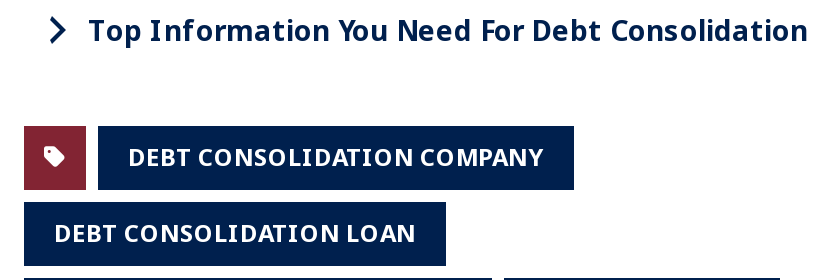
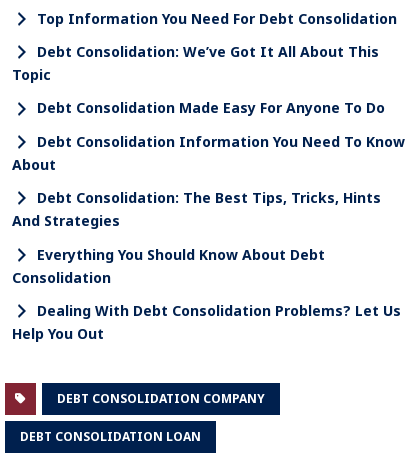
none -> [12,42,405,344] Debt Consolidation: We’ve Got It All About This | Topic | Debt Consolidation Made Easy For Anyone To Do | Debt Consolidation Information You Need To Know | About | Debt Consolidation: The Best Tips, Tricks, Hints | And Strategies | Everything You Should Know About Debt | Consolidation | Dealing With Debt Consolidation Problems? Let Us | Help You Out

